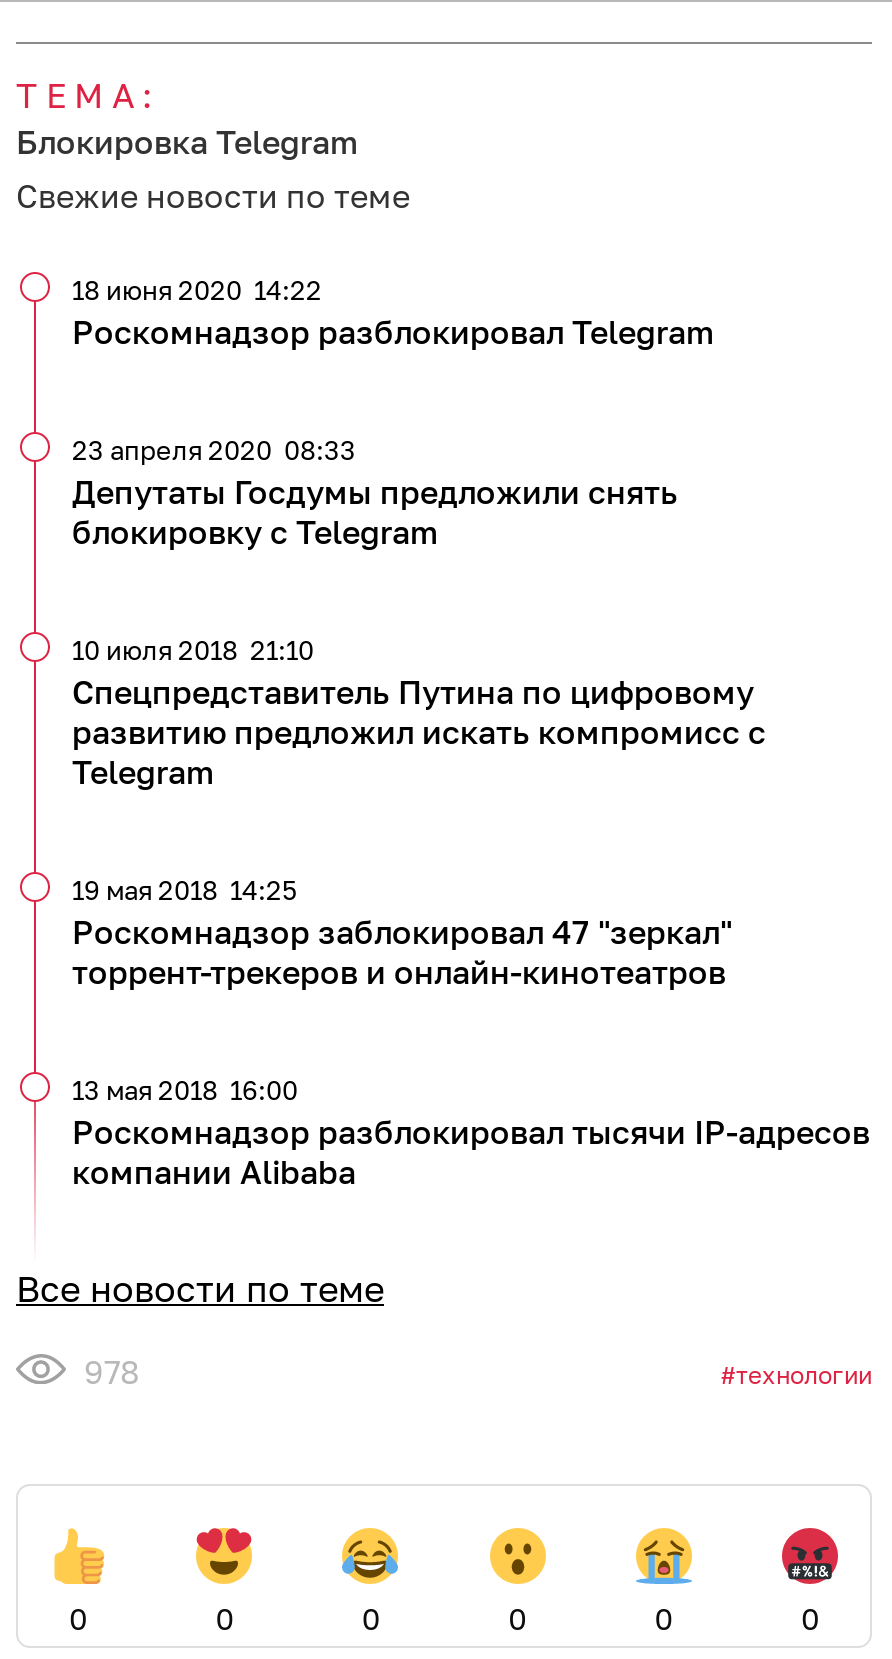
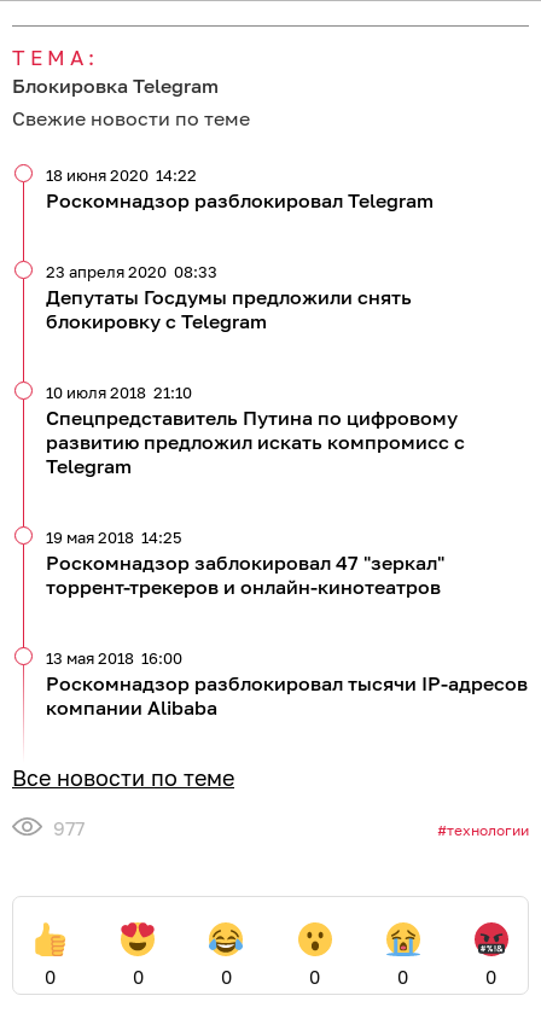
[76,1352,140,1392] 978 -> [48,816,85,840] 977

